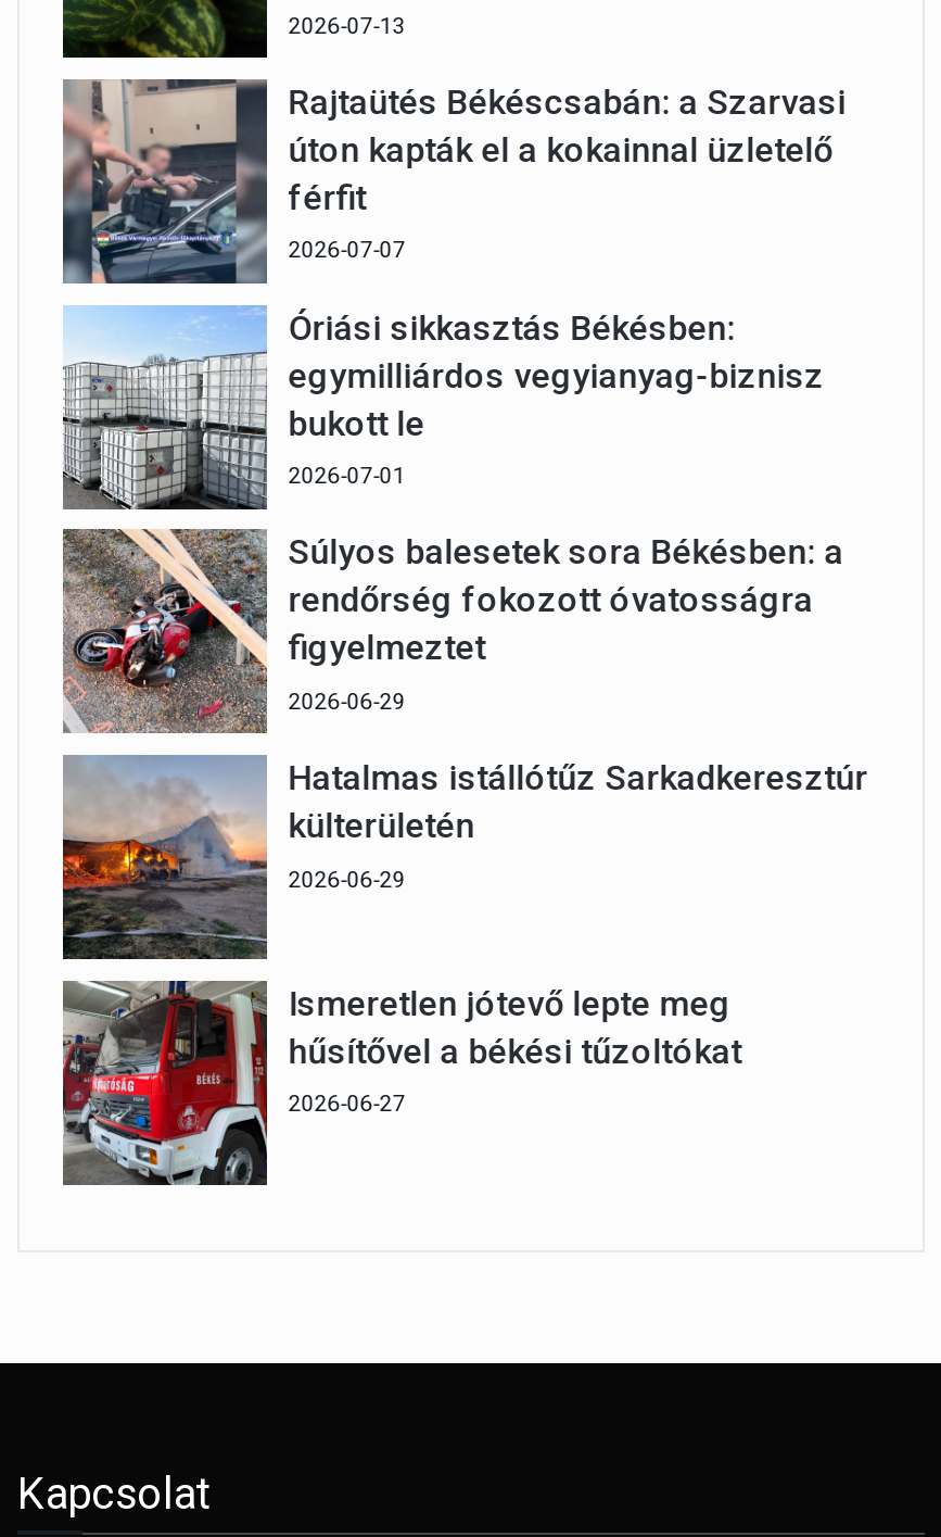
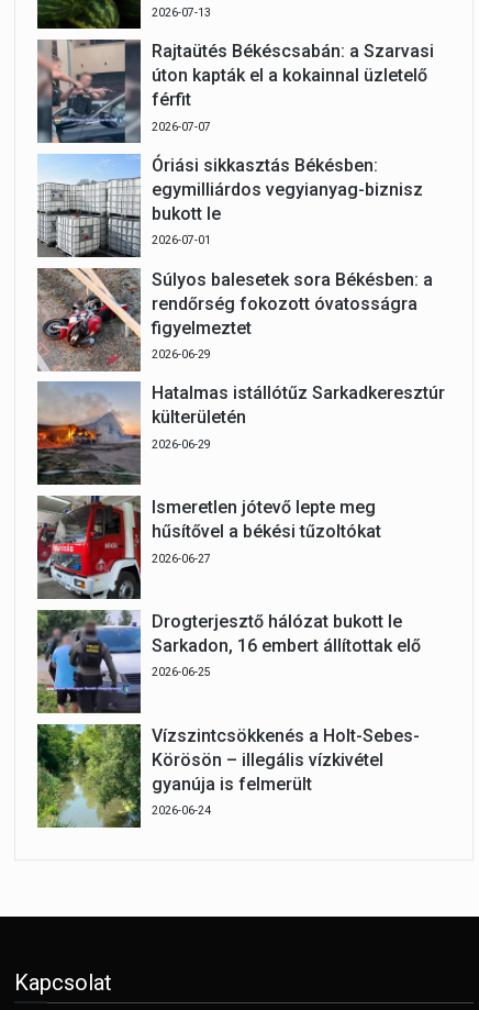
none -> [36,609,421,818] [image] | Drogterjesztő hálózat bukott le | Sarkadon, 16 embert állítottak elő | 2026-06-25 | Vízszintcsökkenés a Holt-Sebes- | Körösön – illegális vízkivétel | gyanúja is felmerült | 2026-06-24
none -> [36,723,135,829] [image]

